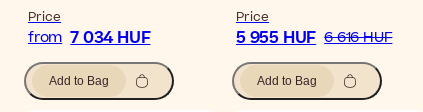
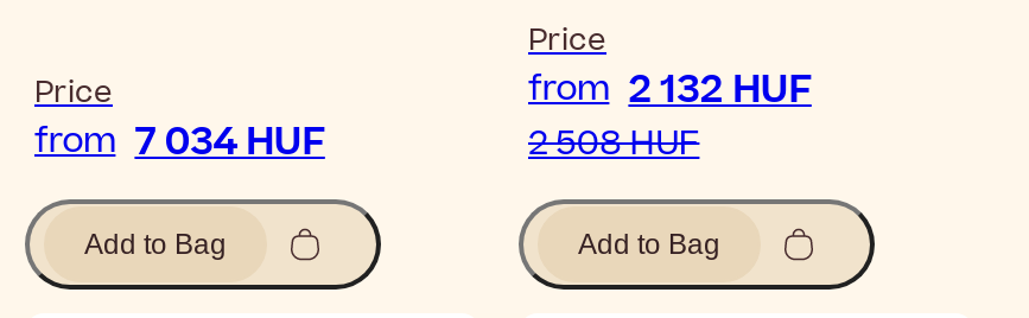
[236,26,392,50] 5 955 HUF 6 616 HUF -> [528,61,812,168] from 2 132 HUF | 2 508 HUF

